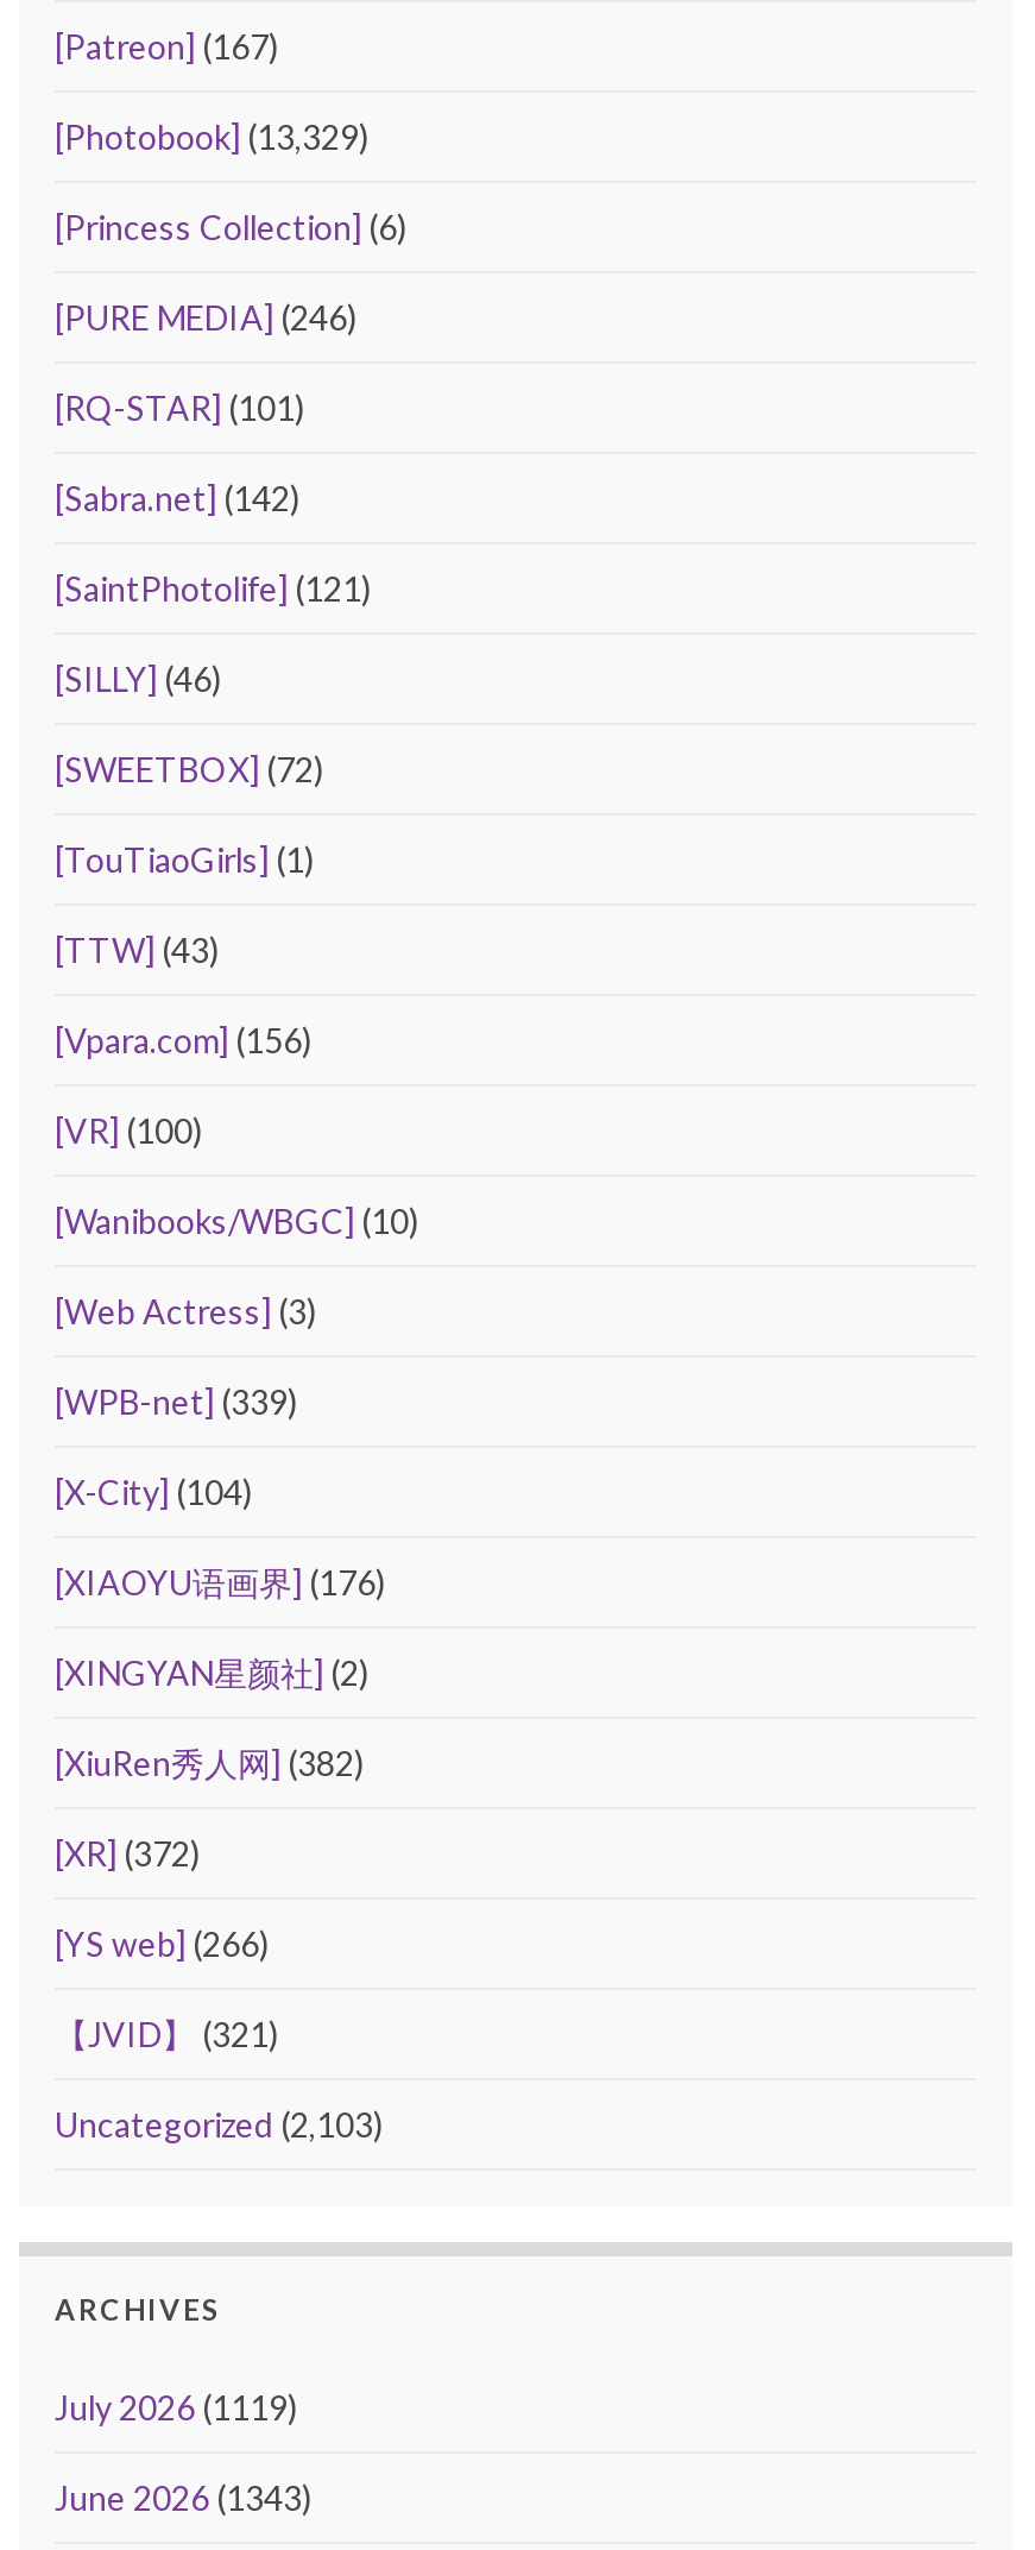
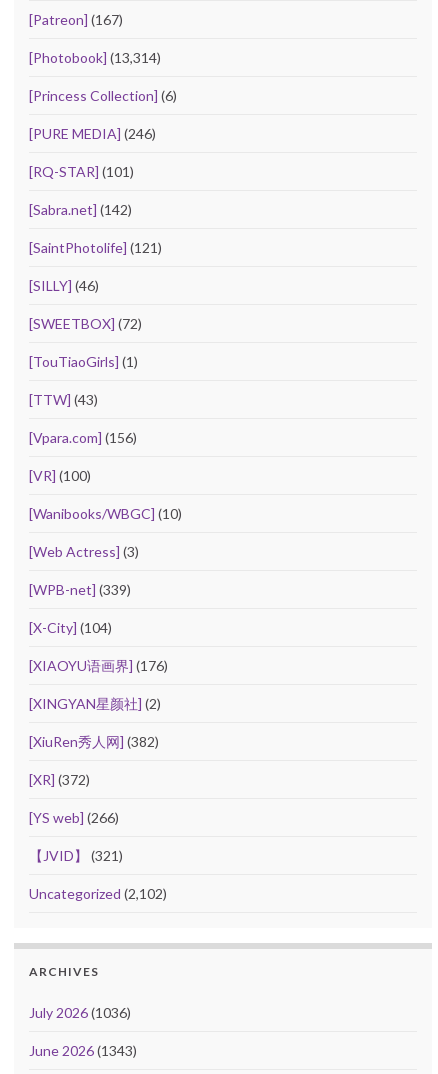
[55,117,368,158] [Photobook] (13,329) -> [29,49,161,66] [Photobook] (13,314)
[55,2105,383,2145] Uncategorized (2,103) -> [29,885,167,902] Uncategorized (2,102)
[55,2388,297,2428] July 2026 (1119) -> [29,1004,131,1021] July 2026 (1036)

